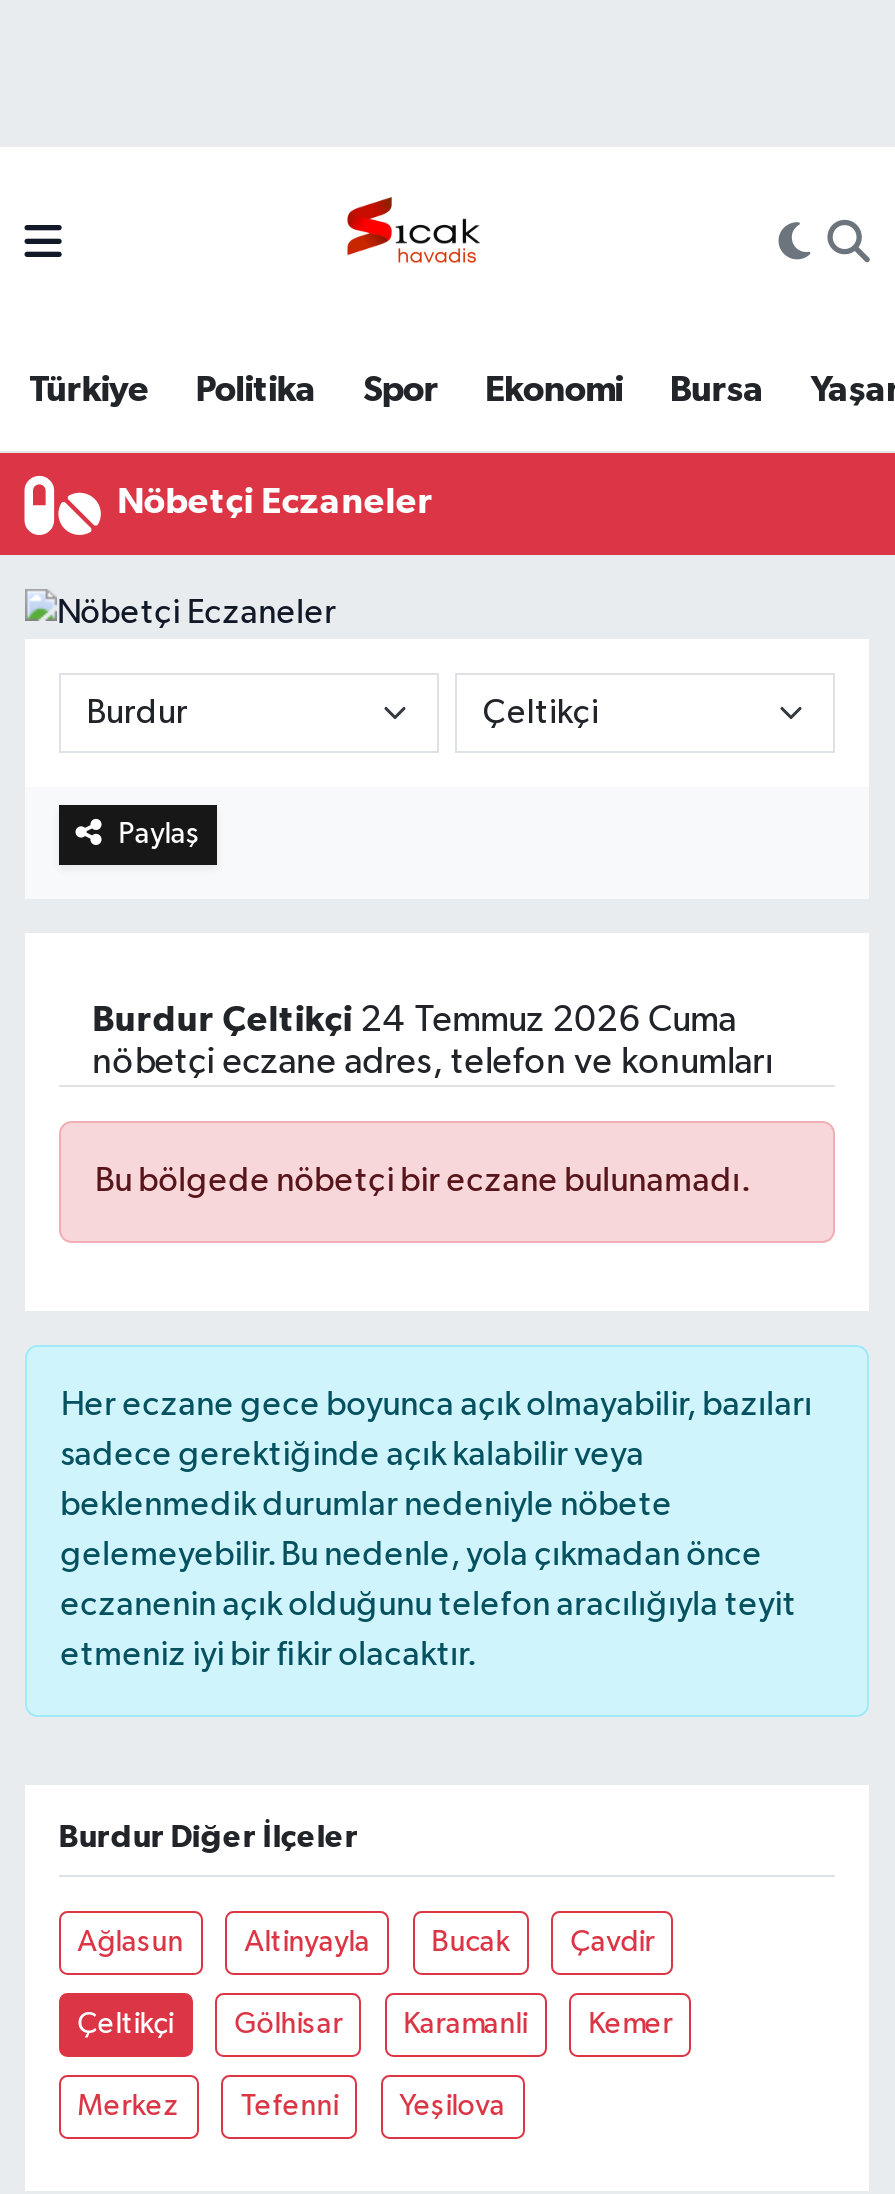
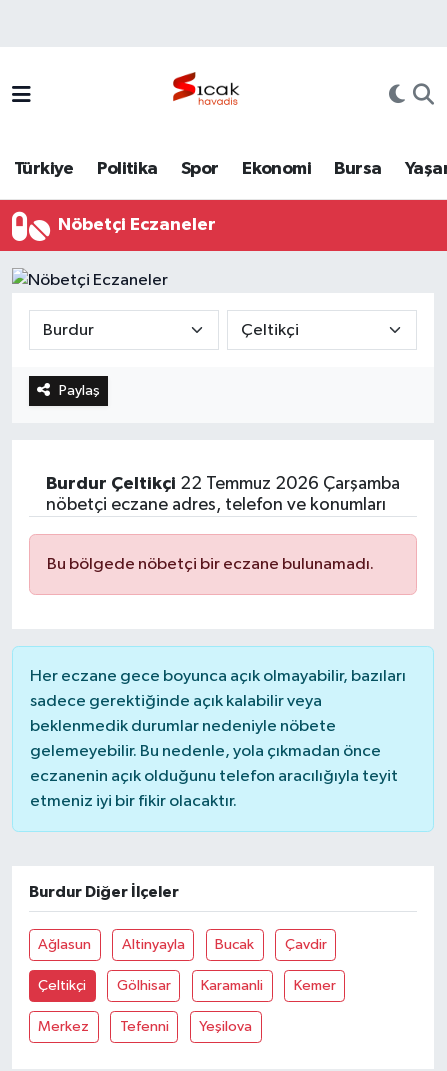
[93,1003,737,1039] Burdur Çeltikçi 24 Temmuz 2026 Cuma -> [46,475,400,493] Burdur Çeltikçi 22 Temmuz 2026 Çarşamba

